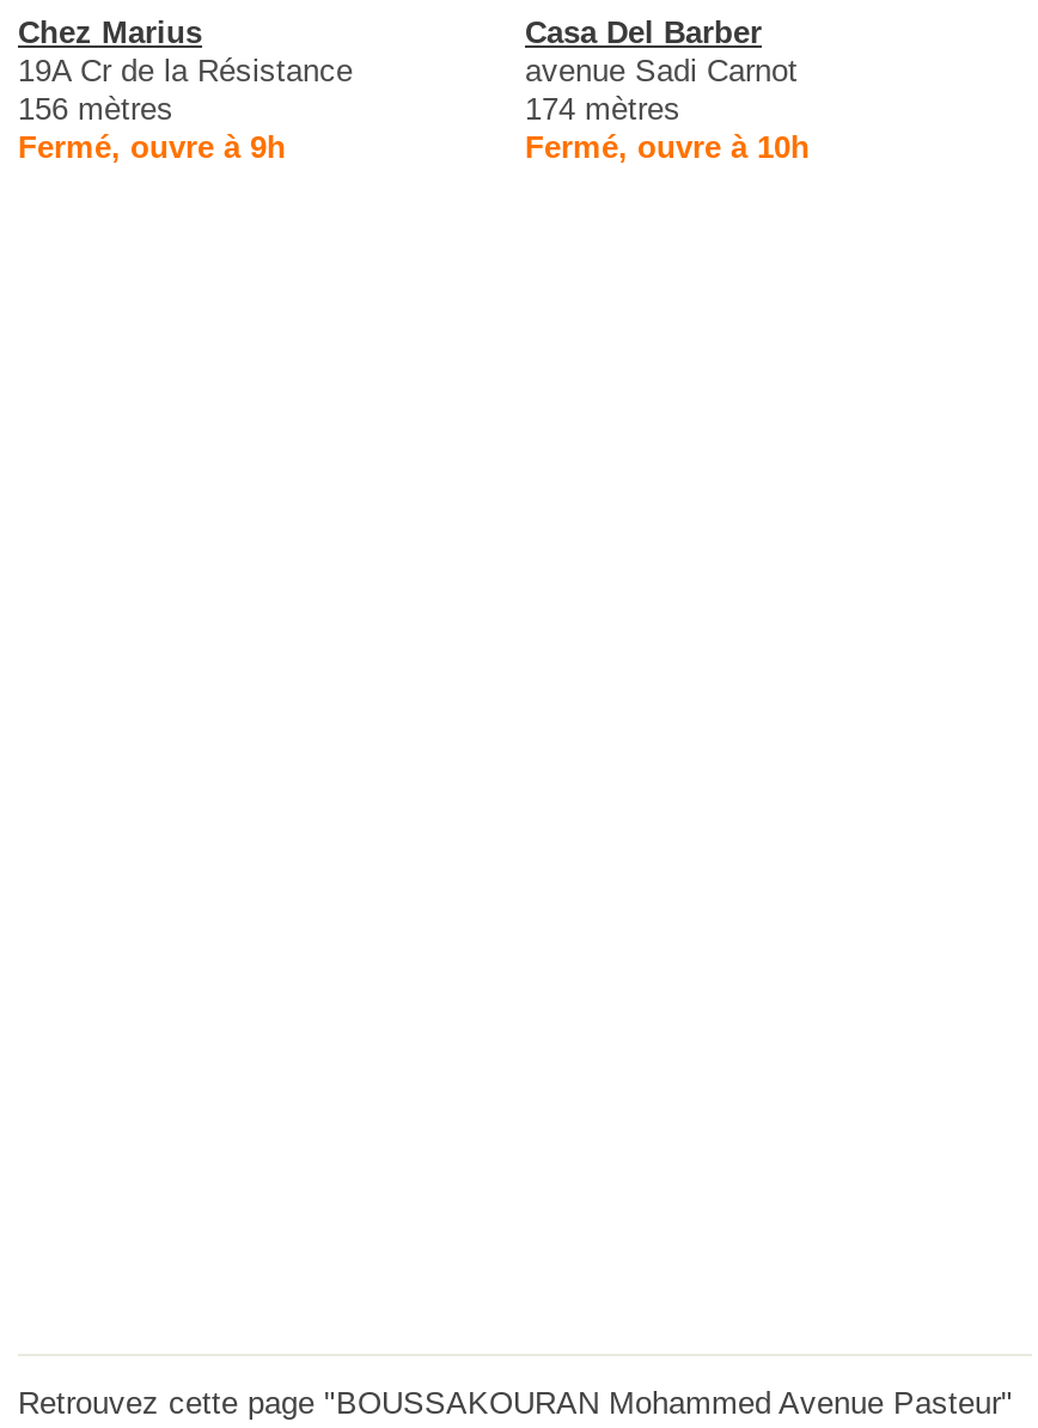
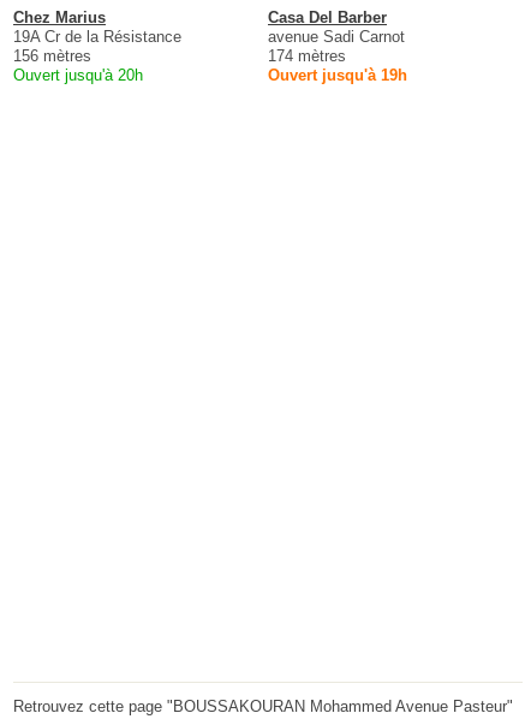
[18,130,286,166] Fermé, ouvre à 9h -> [13,66,143,84] Ouvert jusqu'à 20h
[525,130,810,166] Fermé, ouvre à 10h -> [268,66,407,84] Ouvert jusqu'à 19h

